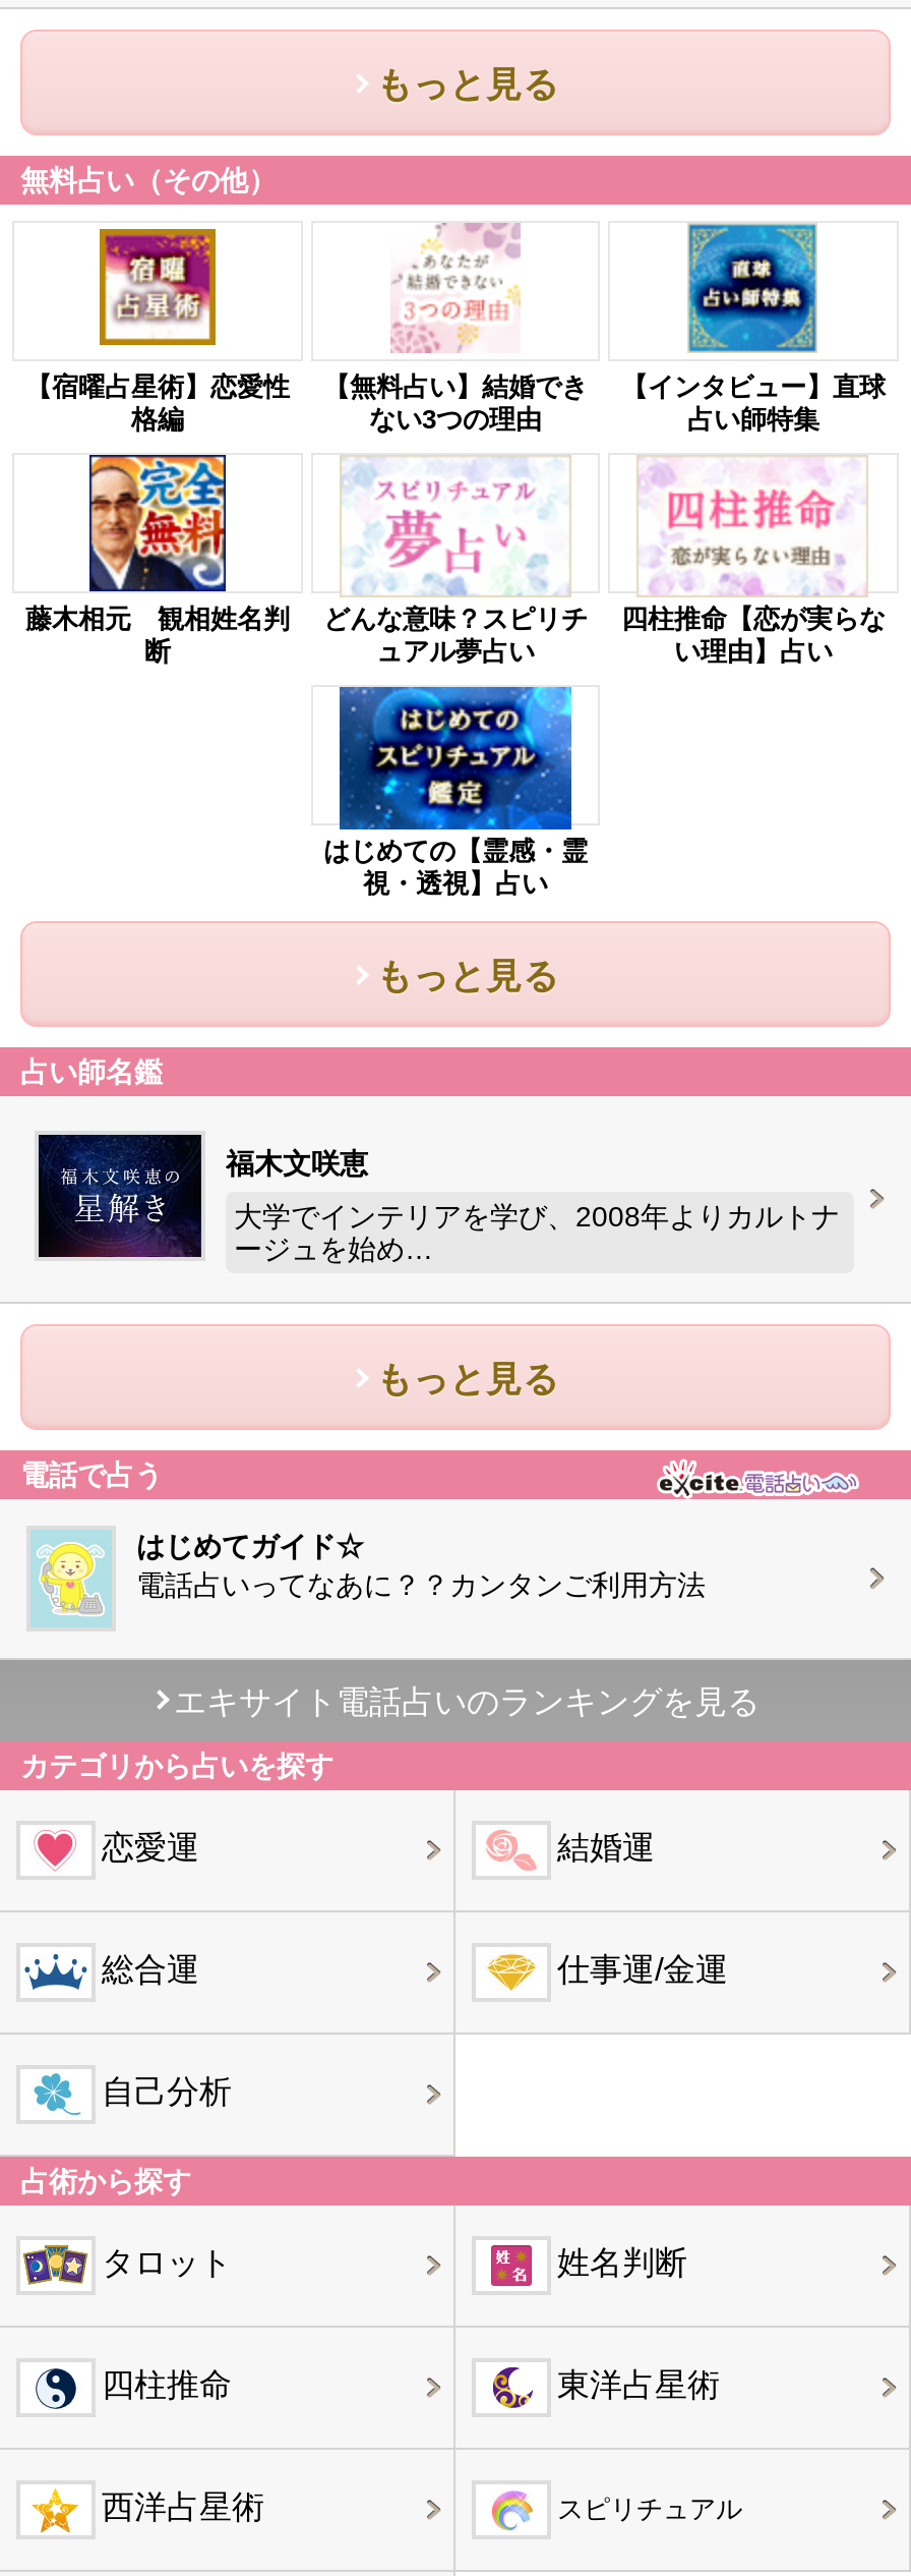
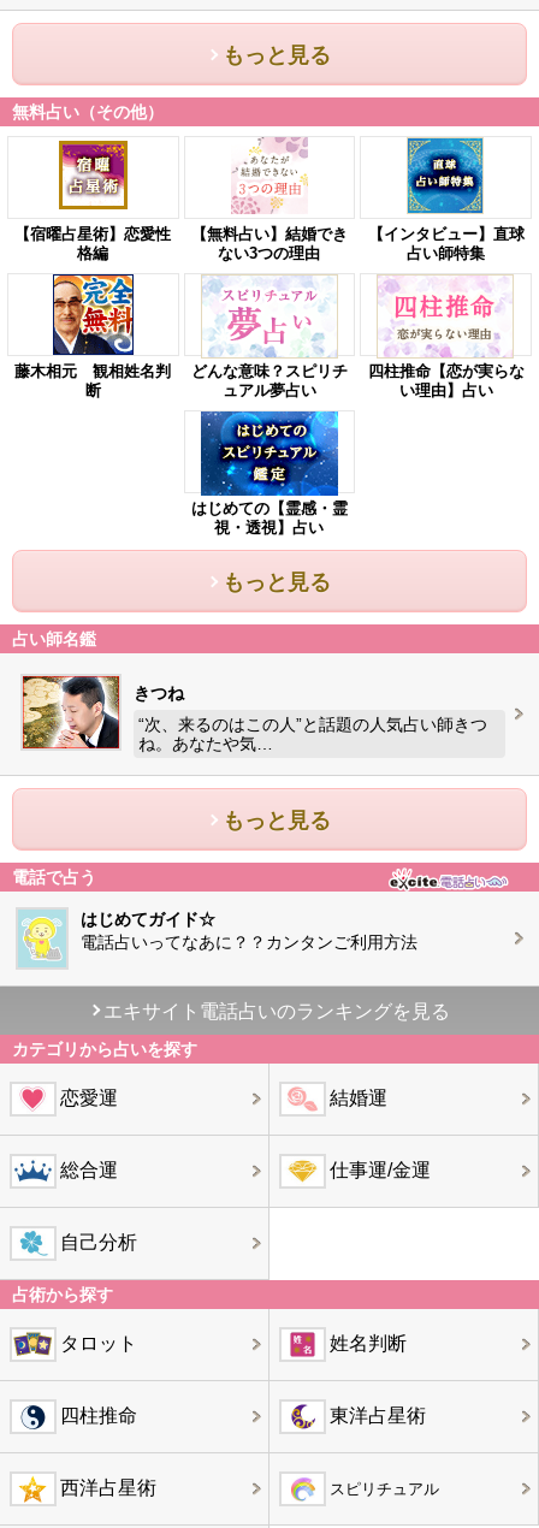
[37,1133,368,1259] [image] | 福木文咲恵 -> [22,675,184,750] [image] | きつね
[234,1200,840,1265] 大学でインテリアを学び、2008年よりカルトナ | ージュを始め… -> [138,715,487,753] “次、来るのはこの人”と話題の人気占い師きつ | ね。あなたや気…

